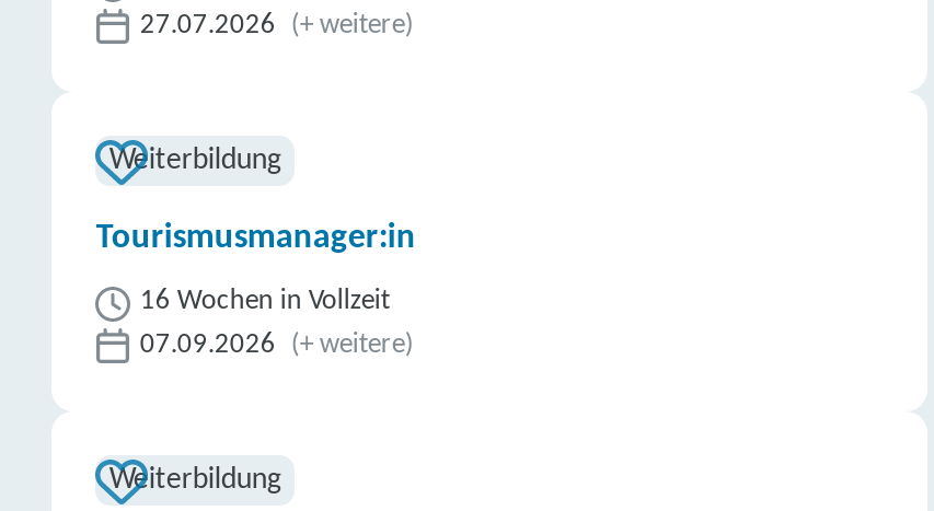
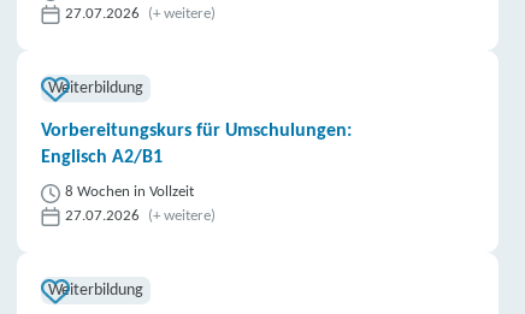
[96,221,416,256] Tourismusmanager:in -> [41,122,352,167] Vorbereitungskurs für Umschulungen: | Englisch A2/B1
[140,287,390,315] 16 Wochen in Vollzeit -> [66,184,194,200] 8 Wochen in Vollzeit
[140,330,414,359] 07.09.2026 (+ weitere) -> [66,208,216,224] 27.07.2026 (+ weitere)

